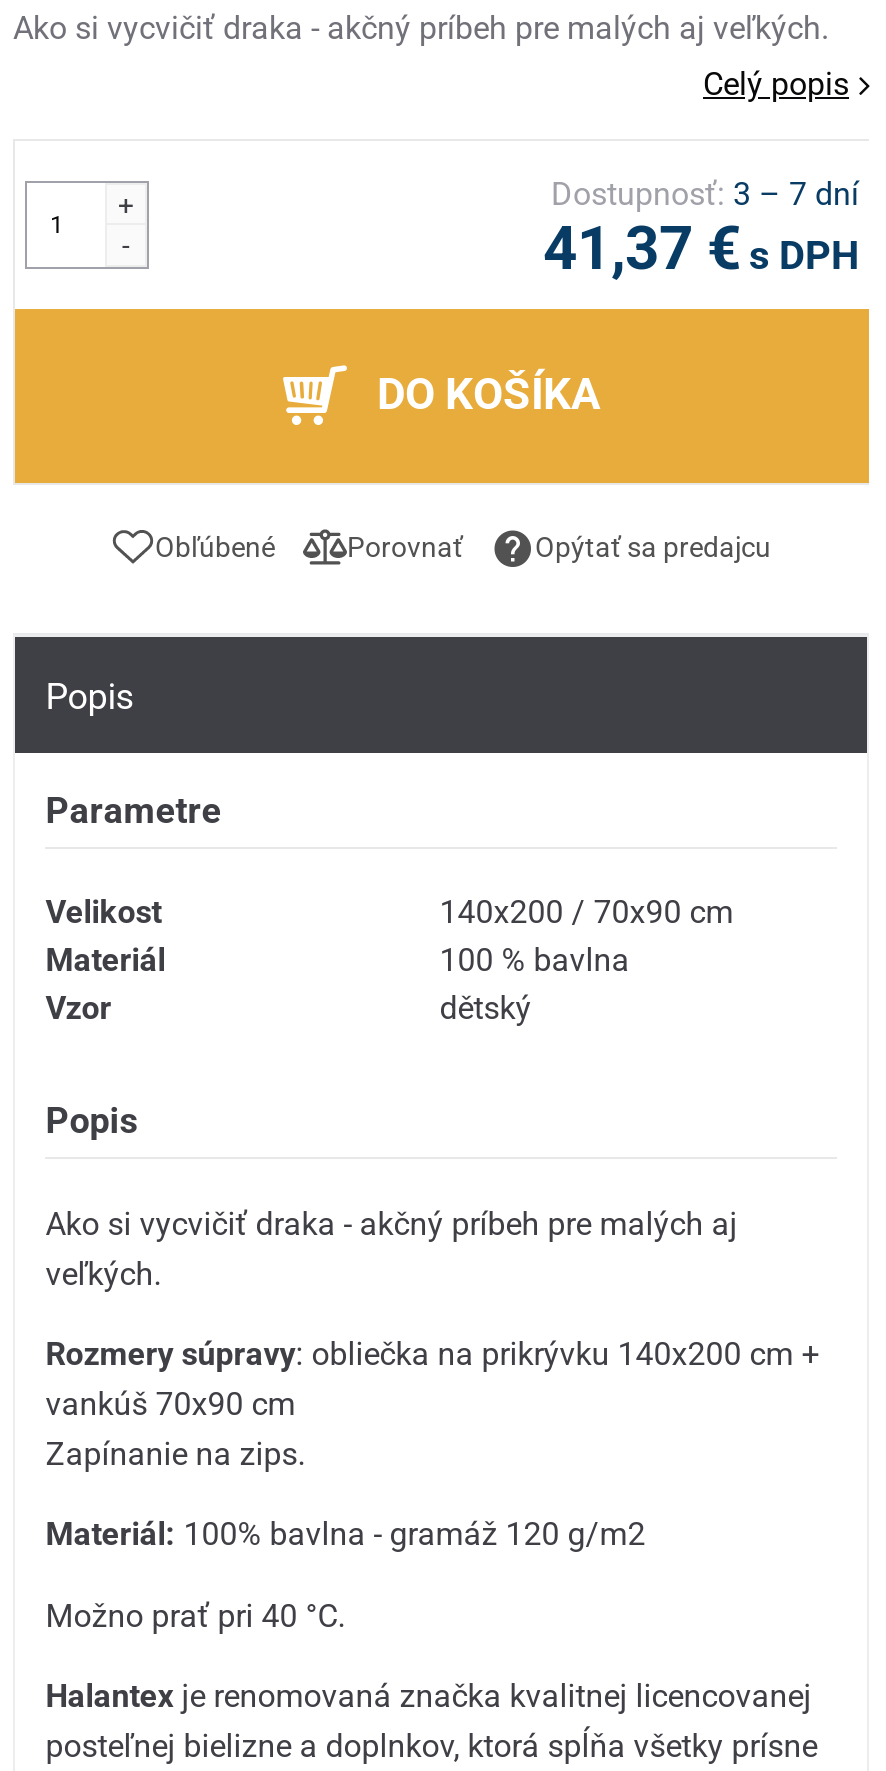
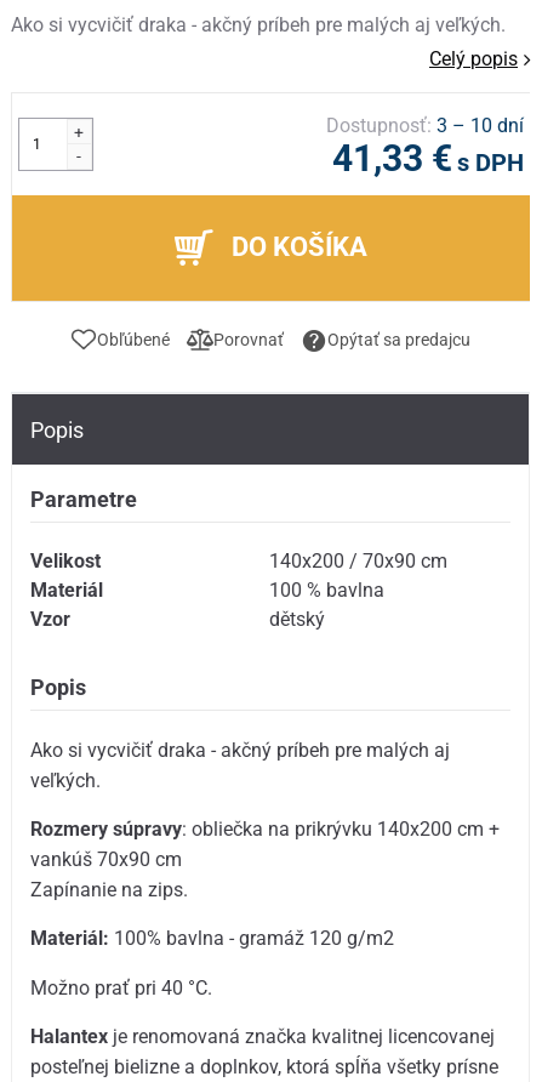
[551,175,859,213] Dostupnosť: 3 – 7 dní -> [326,114,524,137] Dostupnosť: 3 – 10 dní
[543,213,859,283] 41,37 € s DPH -> [332,137,524,180] 41,33 € s DPH

